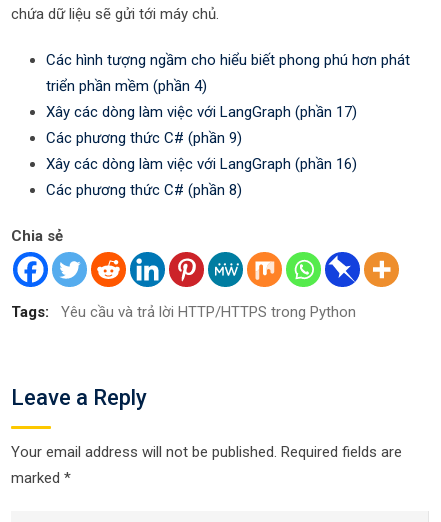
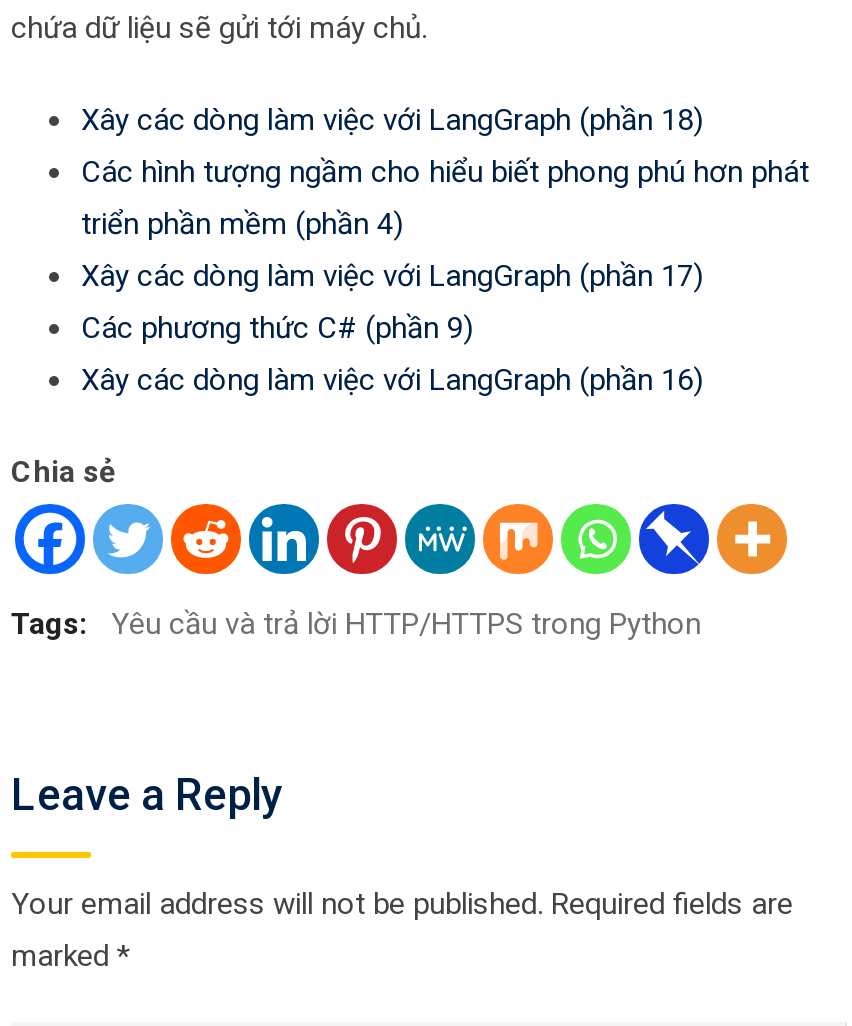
none -> [81,102,703,138] Xây các dòng làm việc với LangGraph (phần 18)
moved [46,51,410,173] -> [81,154,809,398]: Các hình tượng ngầm cho hiểu biết phong phú hơn phát | triển phần mềm (phần 4) | Xây các dòng làm việc với LangGraph (phần 17) | Các phương thức C# (phần 9) | Xây các dòng làm việc với LangGraph (phần 16)
[46,181,242,199] Các phương thức C# (phần 8) -> none

